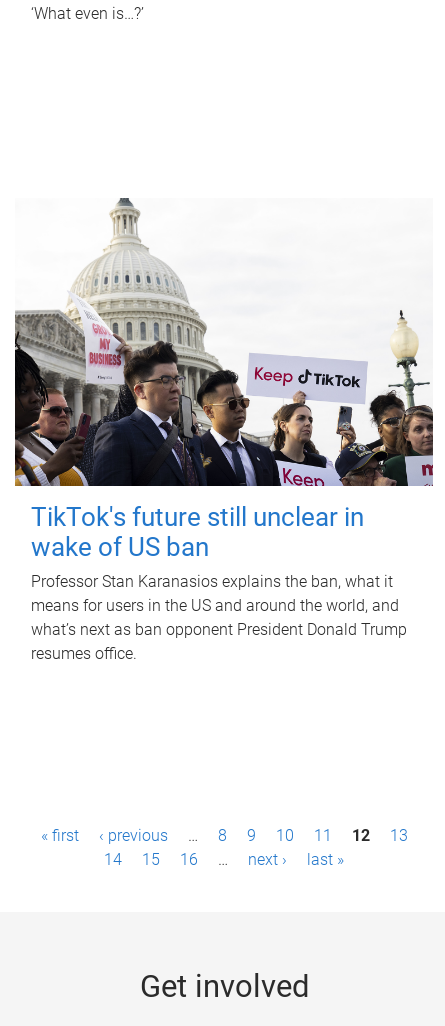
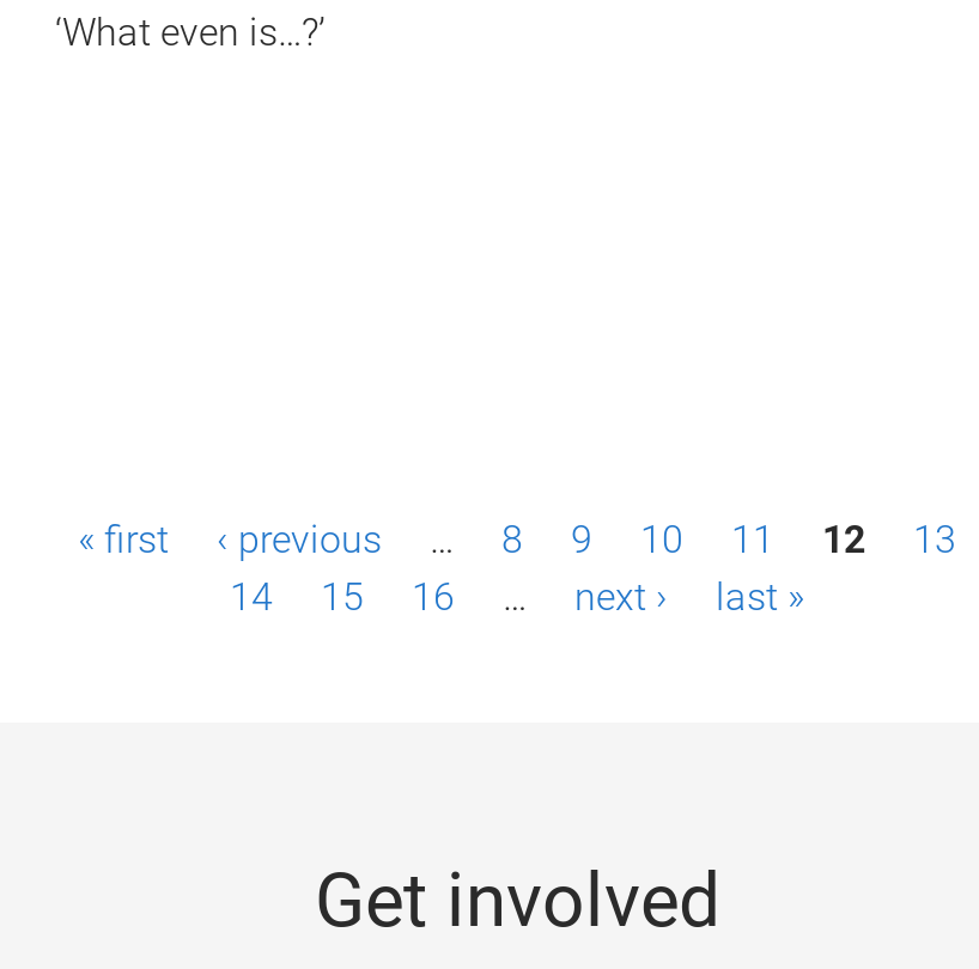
[14,197,434,663] [image] | TikTok's future still unclear in | wake of US ban | Professor Stan Karanasios explains the ban, what it | means for users in the US and around the world, and | what’s next as ban opponent President Donald Trump | resumes office. -> none

